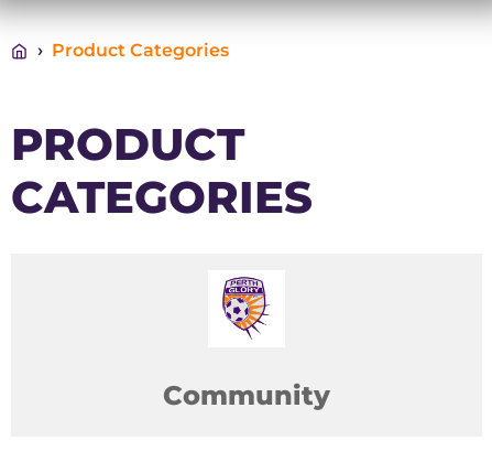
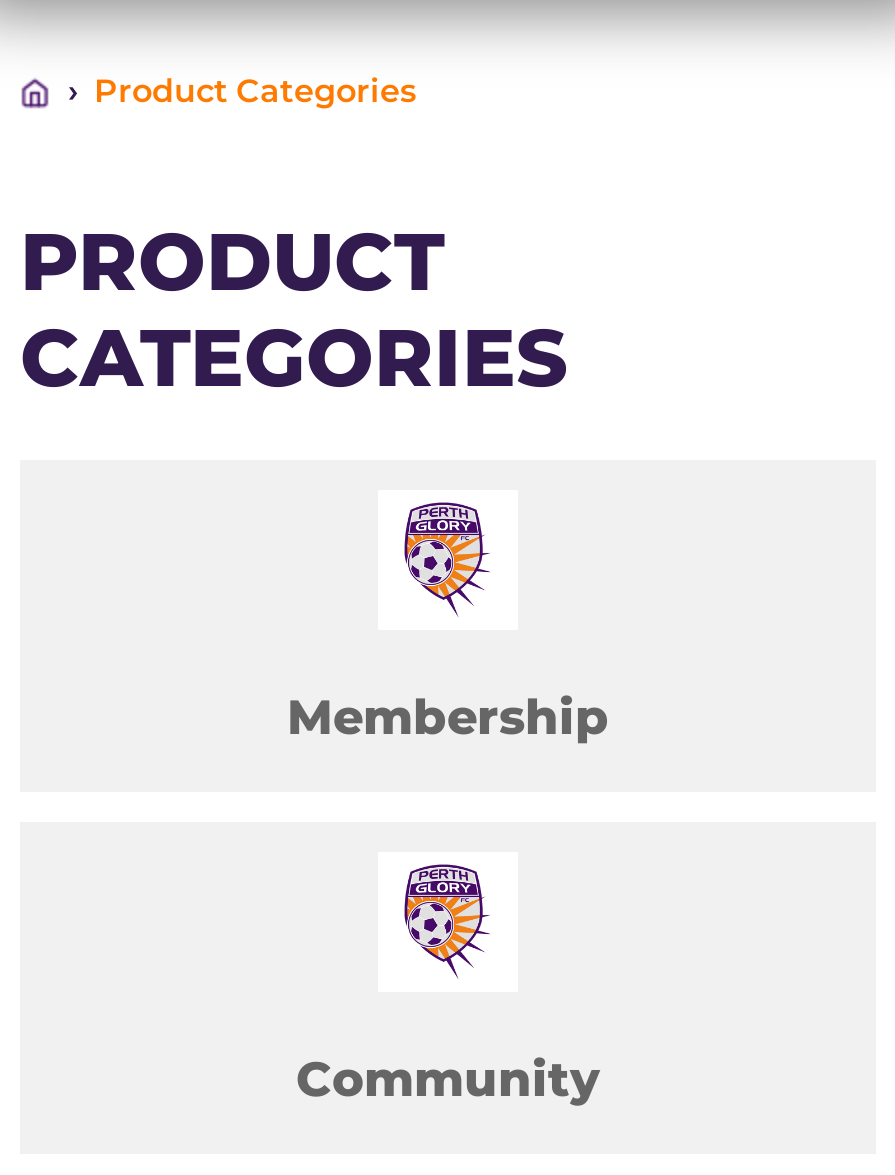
none -> [287,689,609,747] Membership

